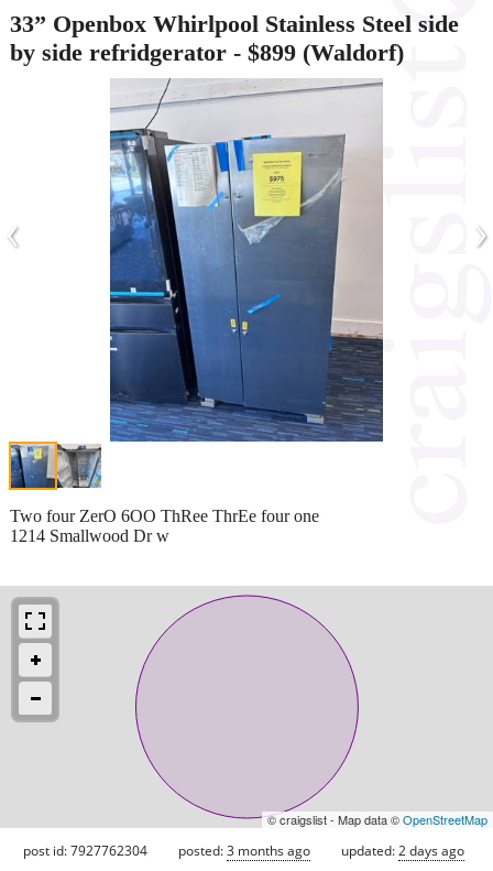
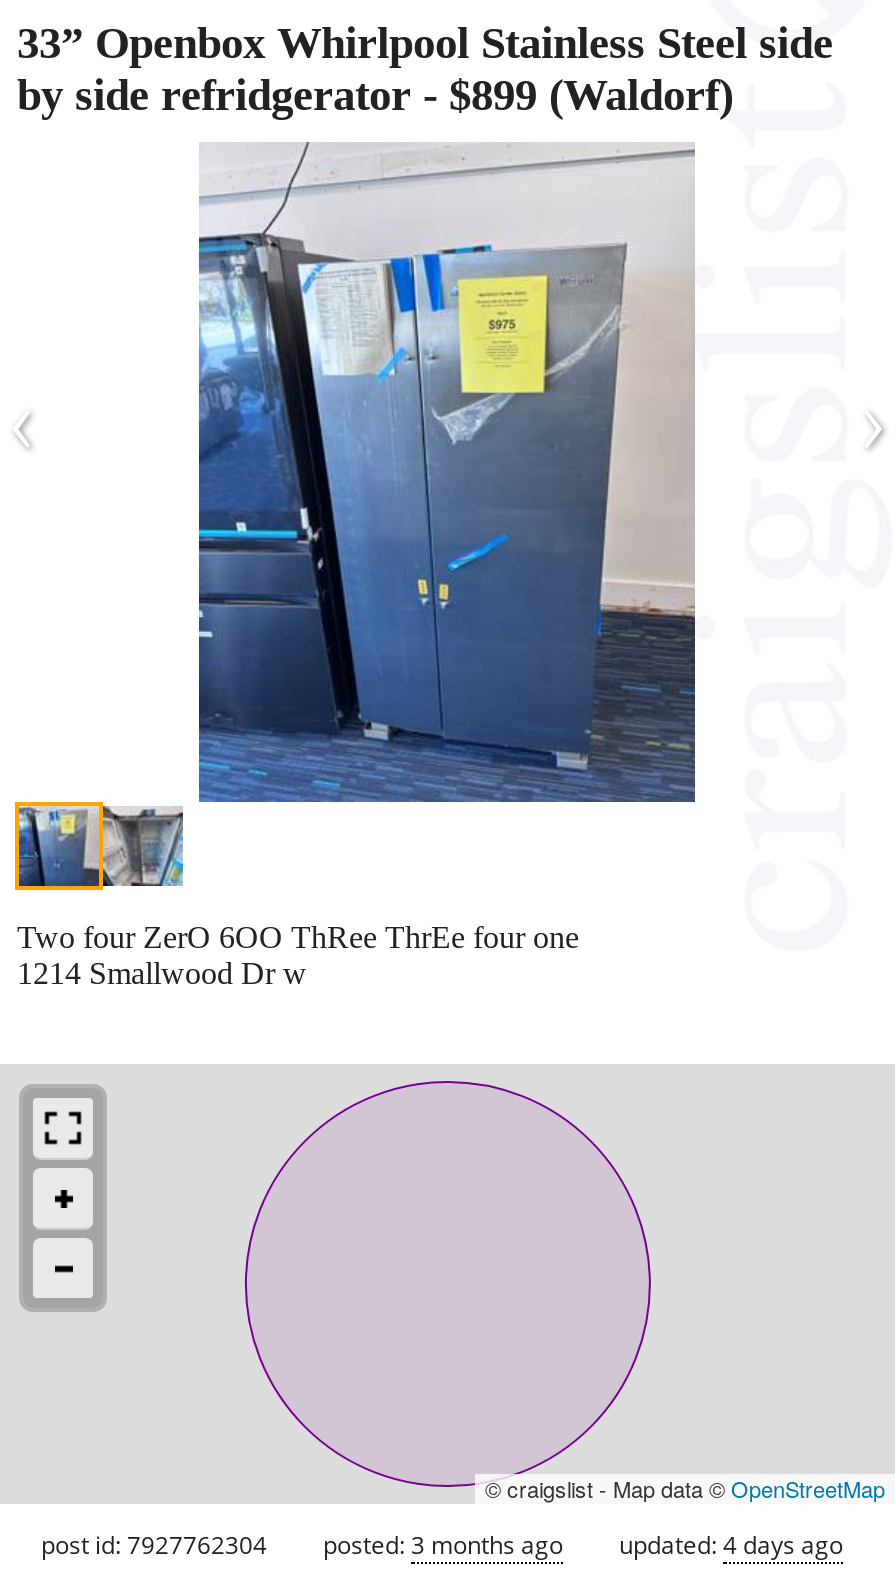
[341,841,464,860] updated: 2 days ago -> [619,1528,843,1562] updated: 4 days ago

